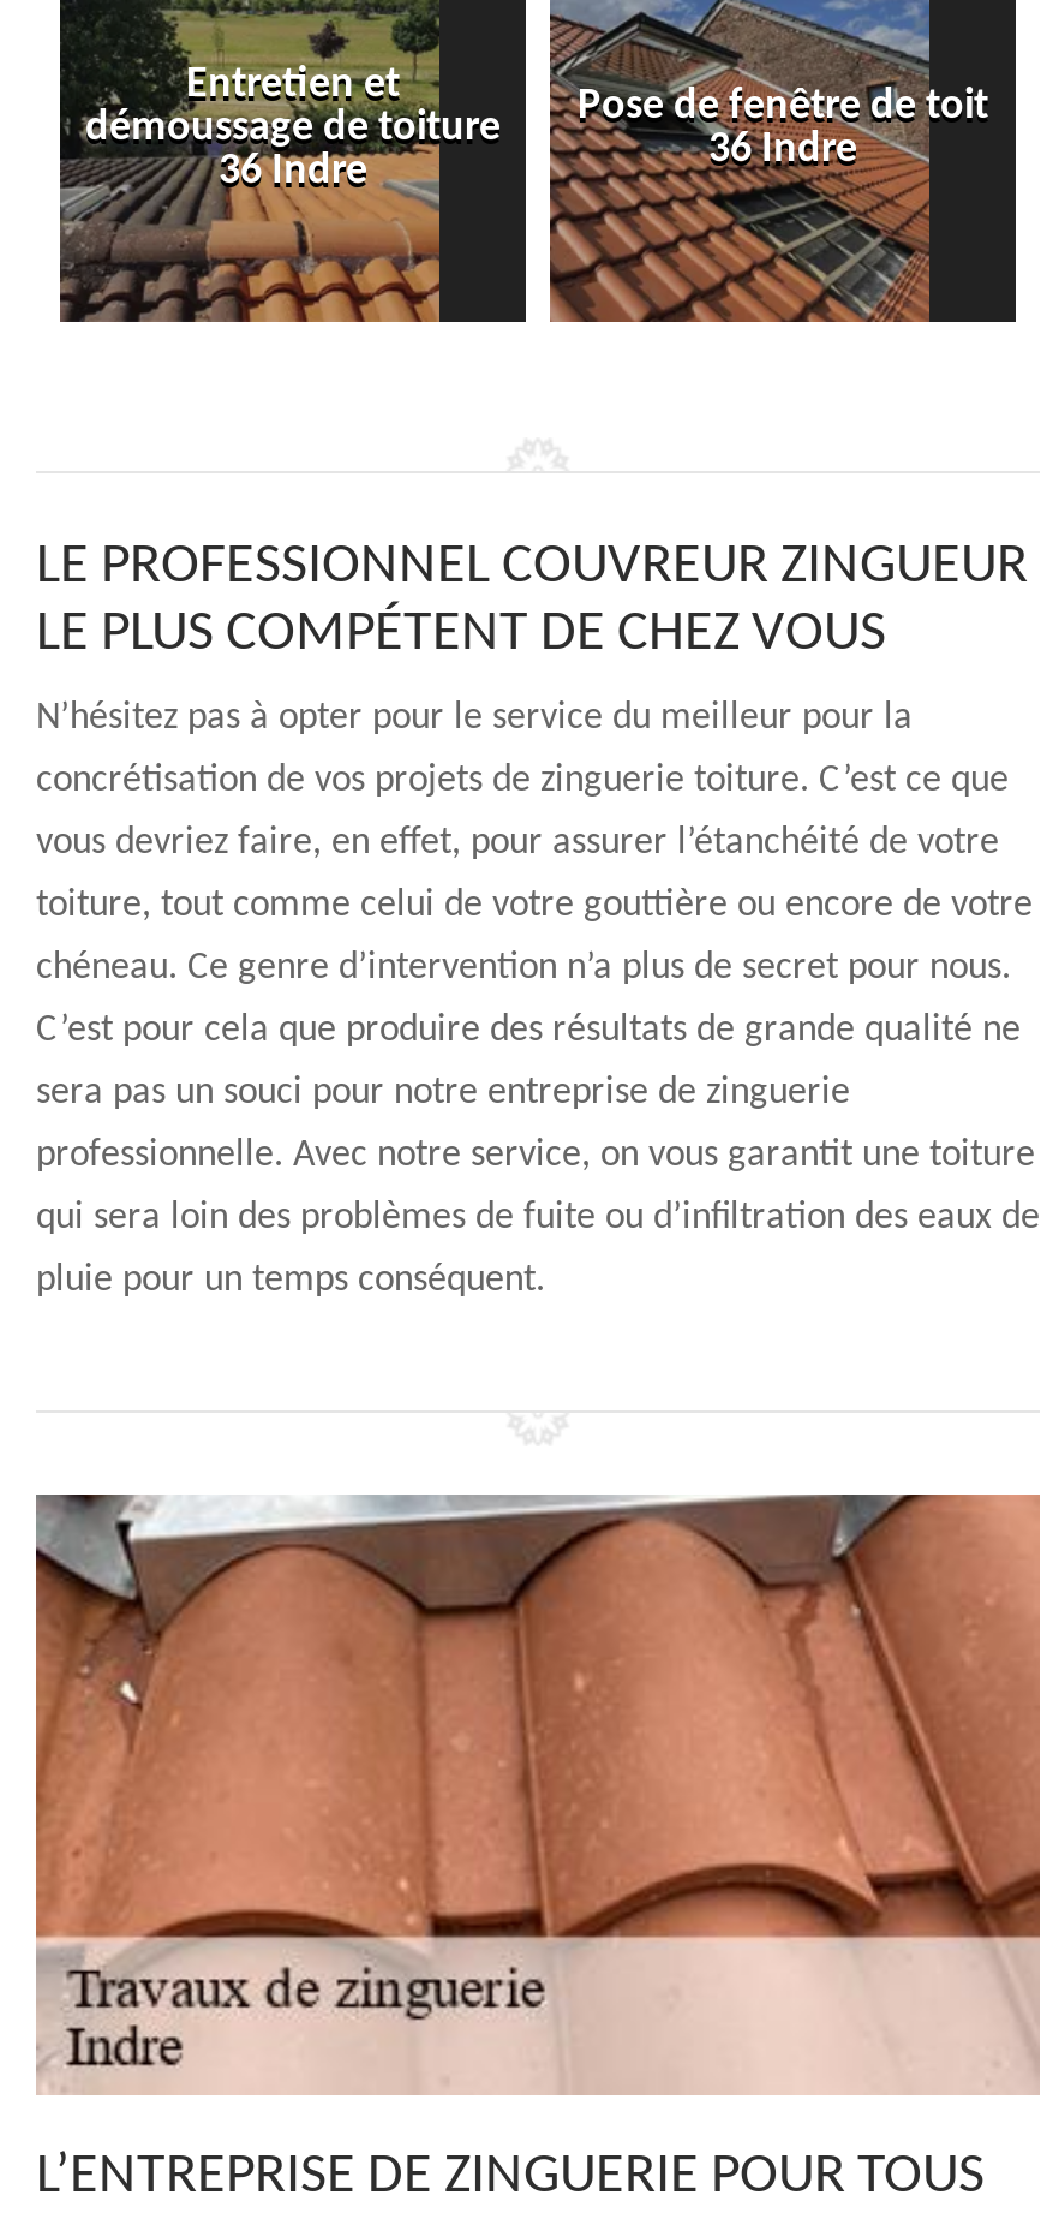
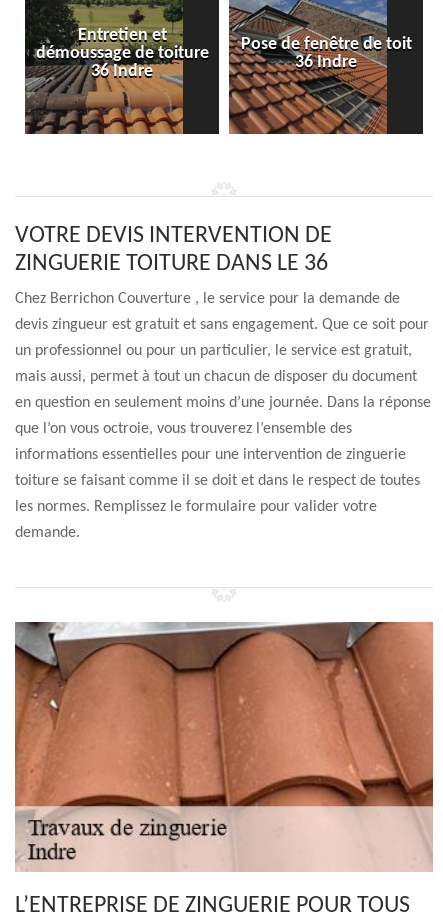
[36,538,1028,663] LE PROFESSIONNEL COUVREUR ZINGUEUR | LE PLUS COMPÉTENT DE CHEZ VOUS -> [15,224,332,276] VOTRE DEVIS INTERVENTION DE | ZINGUERIE TOITURE DANS LE 36
[36,699,913,738] N’hésitez pas à opter pour le service du meilleur pour la -> [15,291,400,307] Chez Berrichon Couverture , le service pour la demande de
[36,762,1009,800] concrétisation de vos projets de zinguerie toiture. C’est ce que -> [15,317,429,333] devis zingueur est gratuit et sans engagement. Que ce soit pour
[36,824,999,863] vous devriez faire, en effet, pour assurer l’étanchéité de votre -> [15,343,412,359] un professionnel ou pour un particulier, le service est gratuit,
[36,887,1033,925] toiture, tout comme celui de votre gouttière ou encore de votre -> [15,369,417,385] mais aussi, permet à tout un chacun de disposer du document
[36,949,1011,988] chéneau. Ce genre d’intervention n’a plus de secret pour nous. -> [15,395,431,411] en question en seulement moins d’une journée. Dans la réponse
[36,1012,1021,1050] C’est pour cela que produire des résultats de grande qualité ne -> [15,421,352,437] que l’on vous octroie, vous trouverez l’ensemble des
[36,1074,850,1113] sera pas un souci pour notre entreprise de zinguerie -> [15,447,406,463] informations essentielles pour une intervention de zinguerie
[36,1137,1035,1175] professionnelle. Avec notre service, on vous garantit une toiture -> [15,473,420,489] toiture se faisant comme il se doit et dans le respect de toutes
[36,1199,1040,1237] qui sera loin des problèmes de fuite ou d’infiltration des eaux de -> [15,499,377,515] les normes. Remplissez le formulaire pour valider votre
[36,1261,545,1300] pluie pour un temps conséquent. -> [15,525,80,541] demande.

